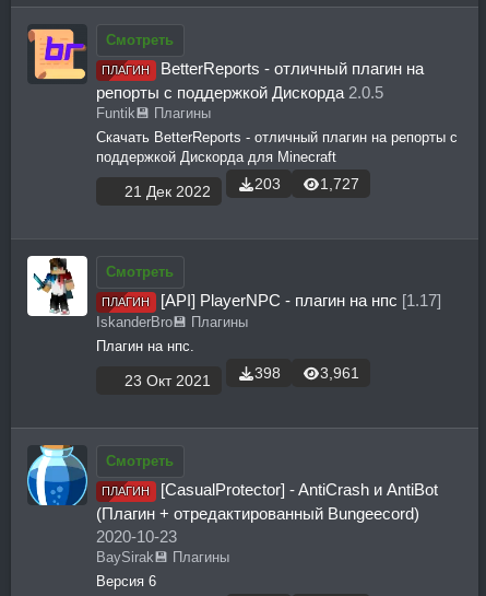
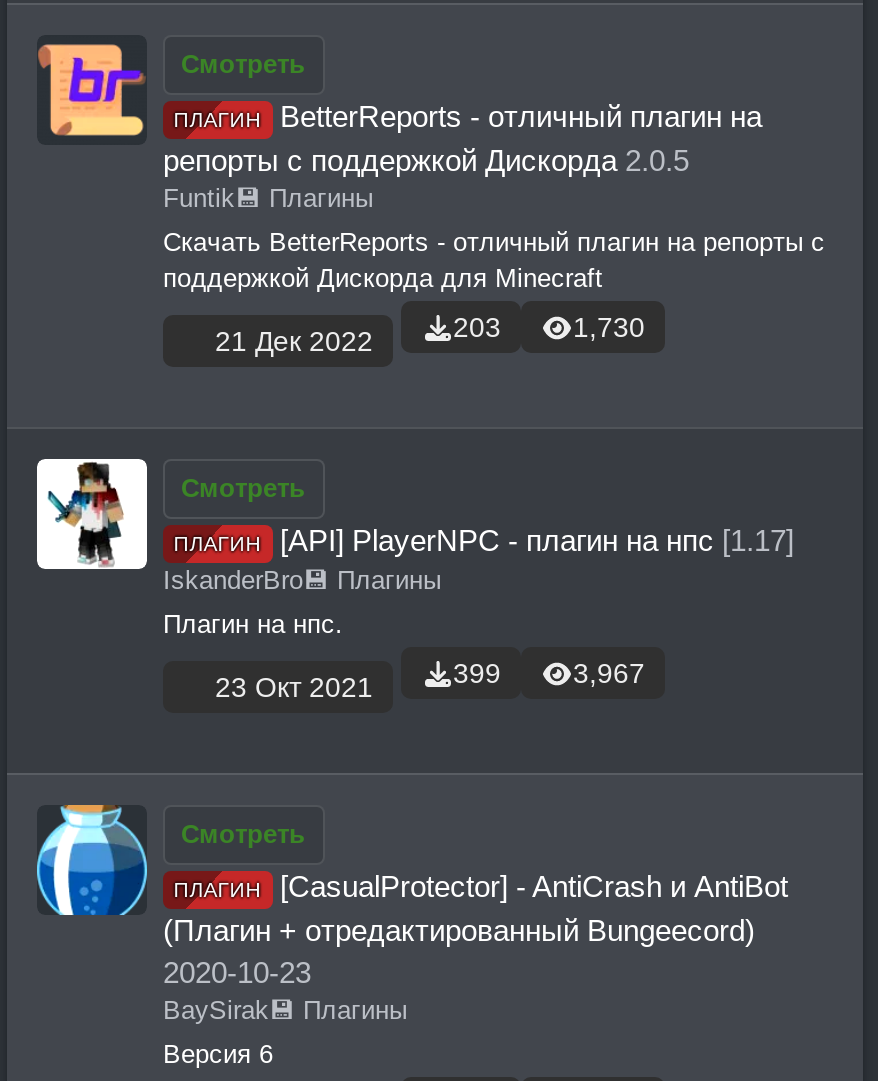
[320,175,359,193] 1,727 -> [573,312,645,344] 1,730
[254,365,281,382] 398 -> [453,658,501,690] 399
[320,365,359,382] 3,961 -> [573,658,645,690] 3,967

